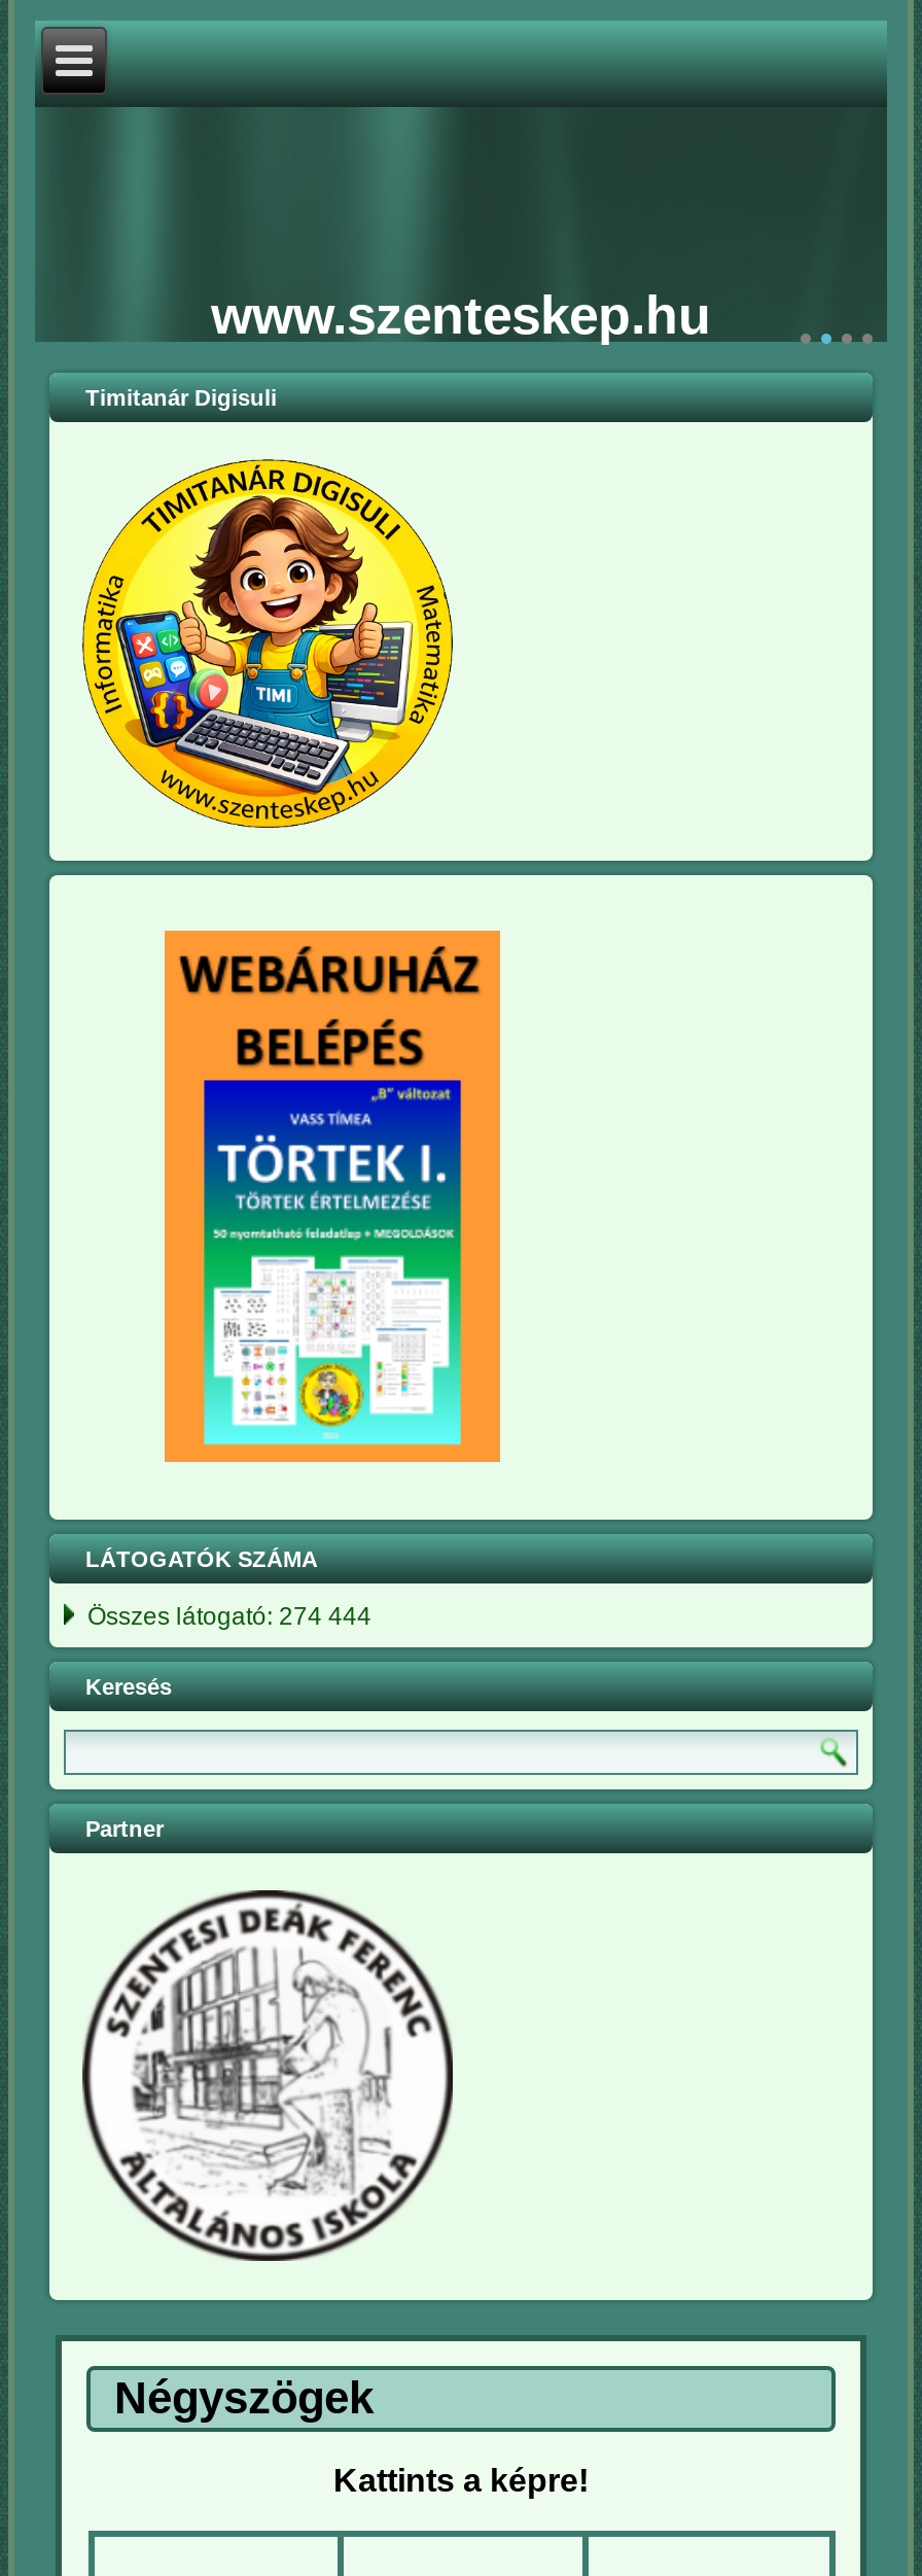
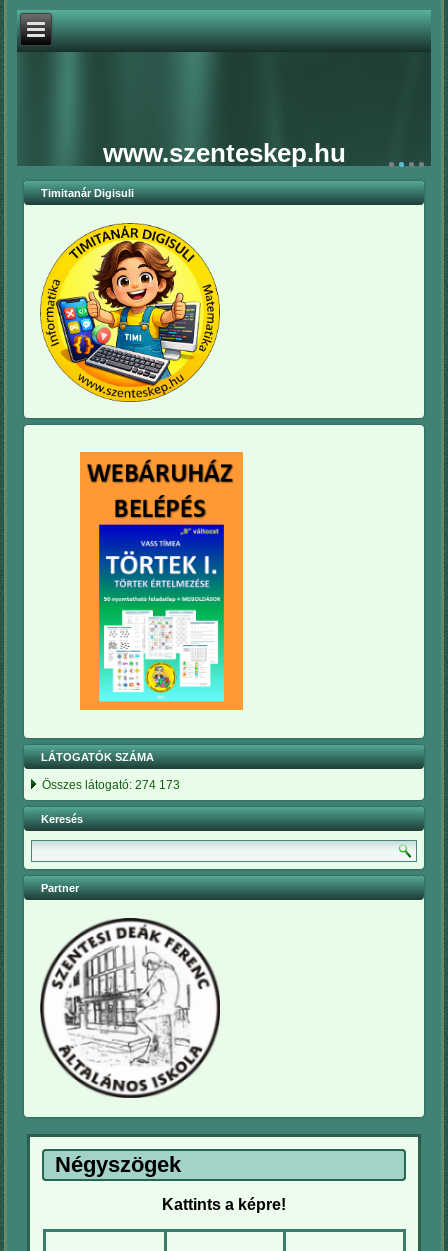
[87,1602,371,1631] Összes látogató: 274 444 -> [42,778,180,792] Összes látogató: 274 173

